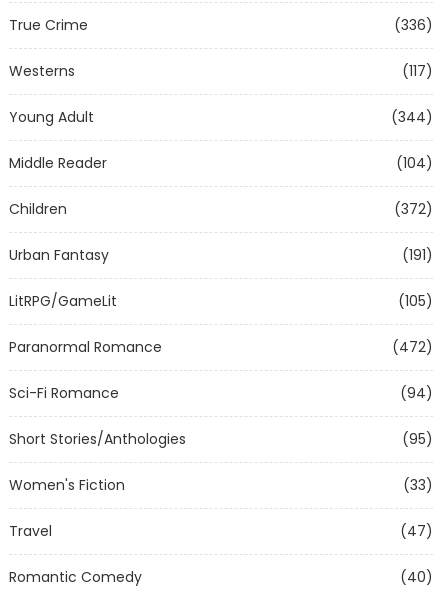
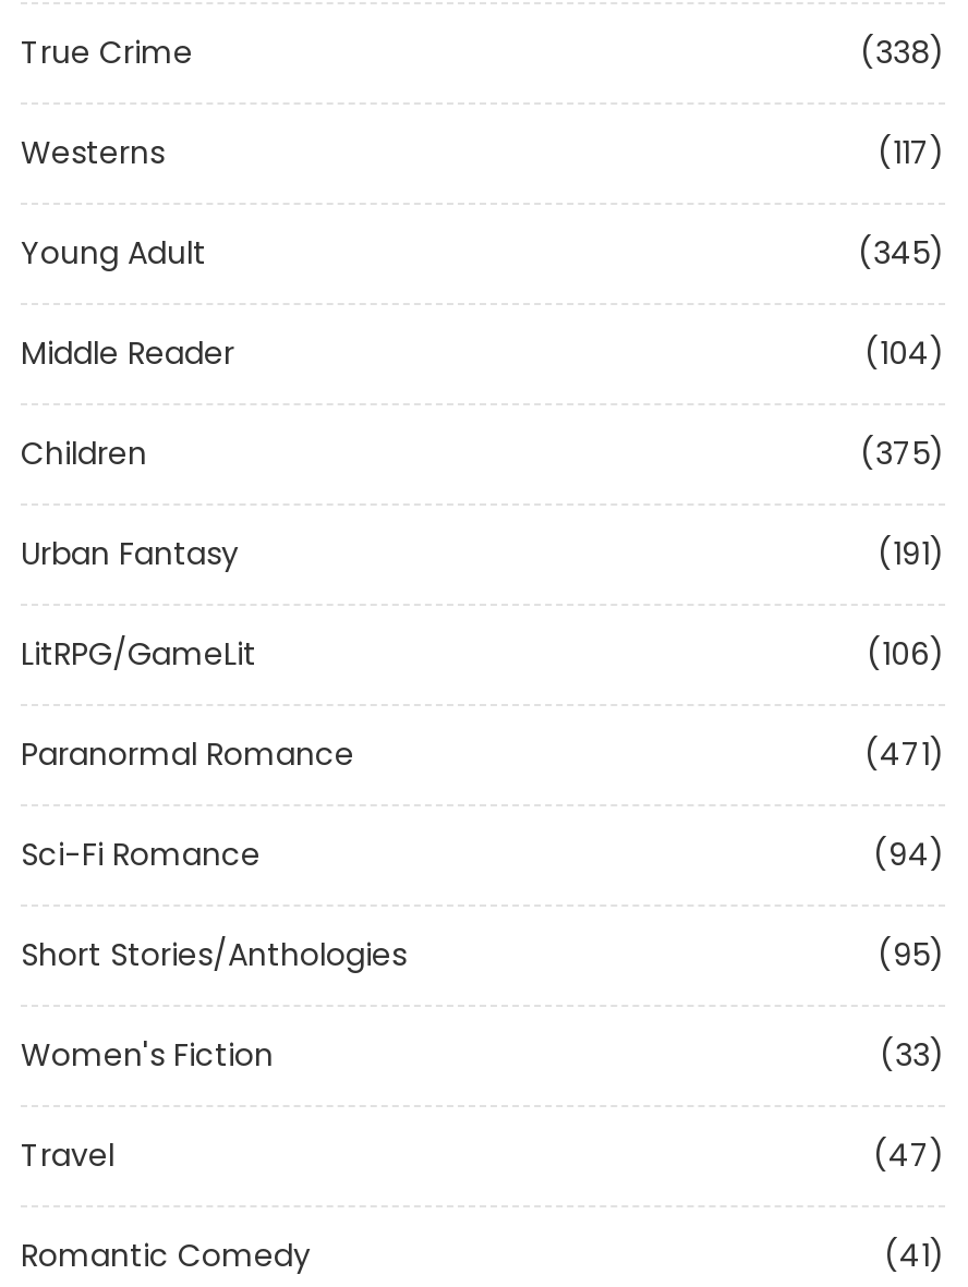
[394,15,433,35] (336) -> [860,31,945,74] (338)
[391,107,433,127] (344) -> [858,231,945,275] (345)
[394,199,433,219] (372) -> [860,432,945,475] (375)
[398,291,433,311] (105) -> [867,632,945,676] (106)
[392,337,433,357] (472) -> [864,732,945,776] (471)
[400,567,433,587] (40) -> [884,1234,945,1277] (41)

